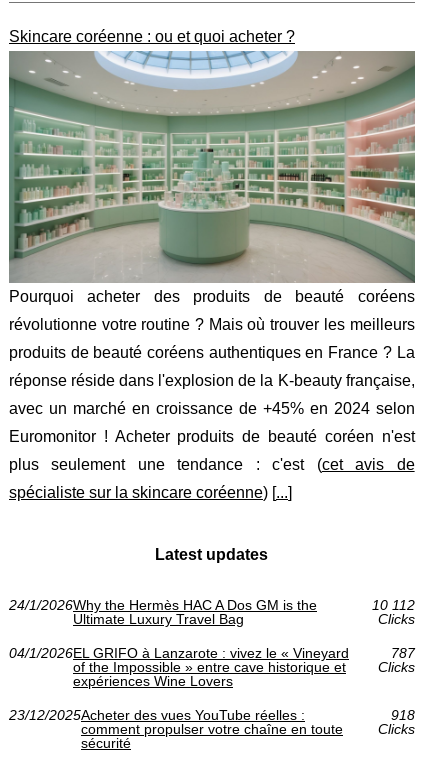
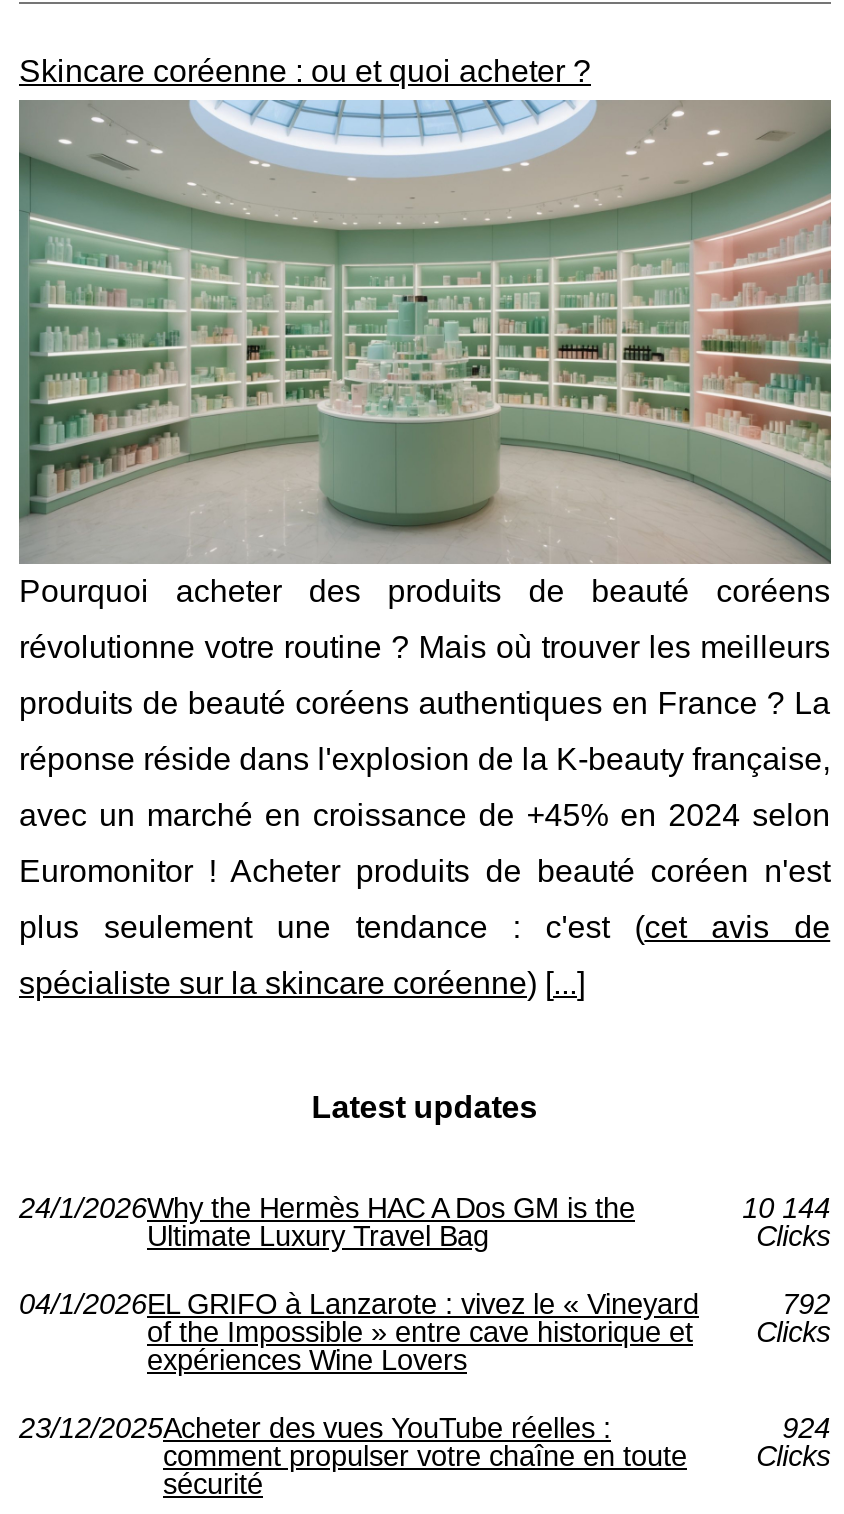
[372,597,415,613] 10 112 -> [742,1192,830,1224] 10 144
[391,645,415,661] 787 -> [782,1288,830,1320] 792
[391,707,415,723] 918 -> [782,1412,830,1444] 924

